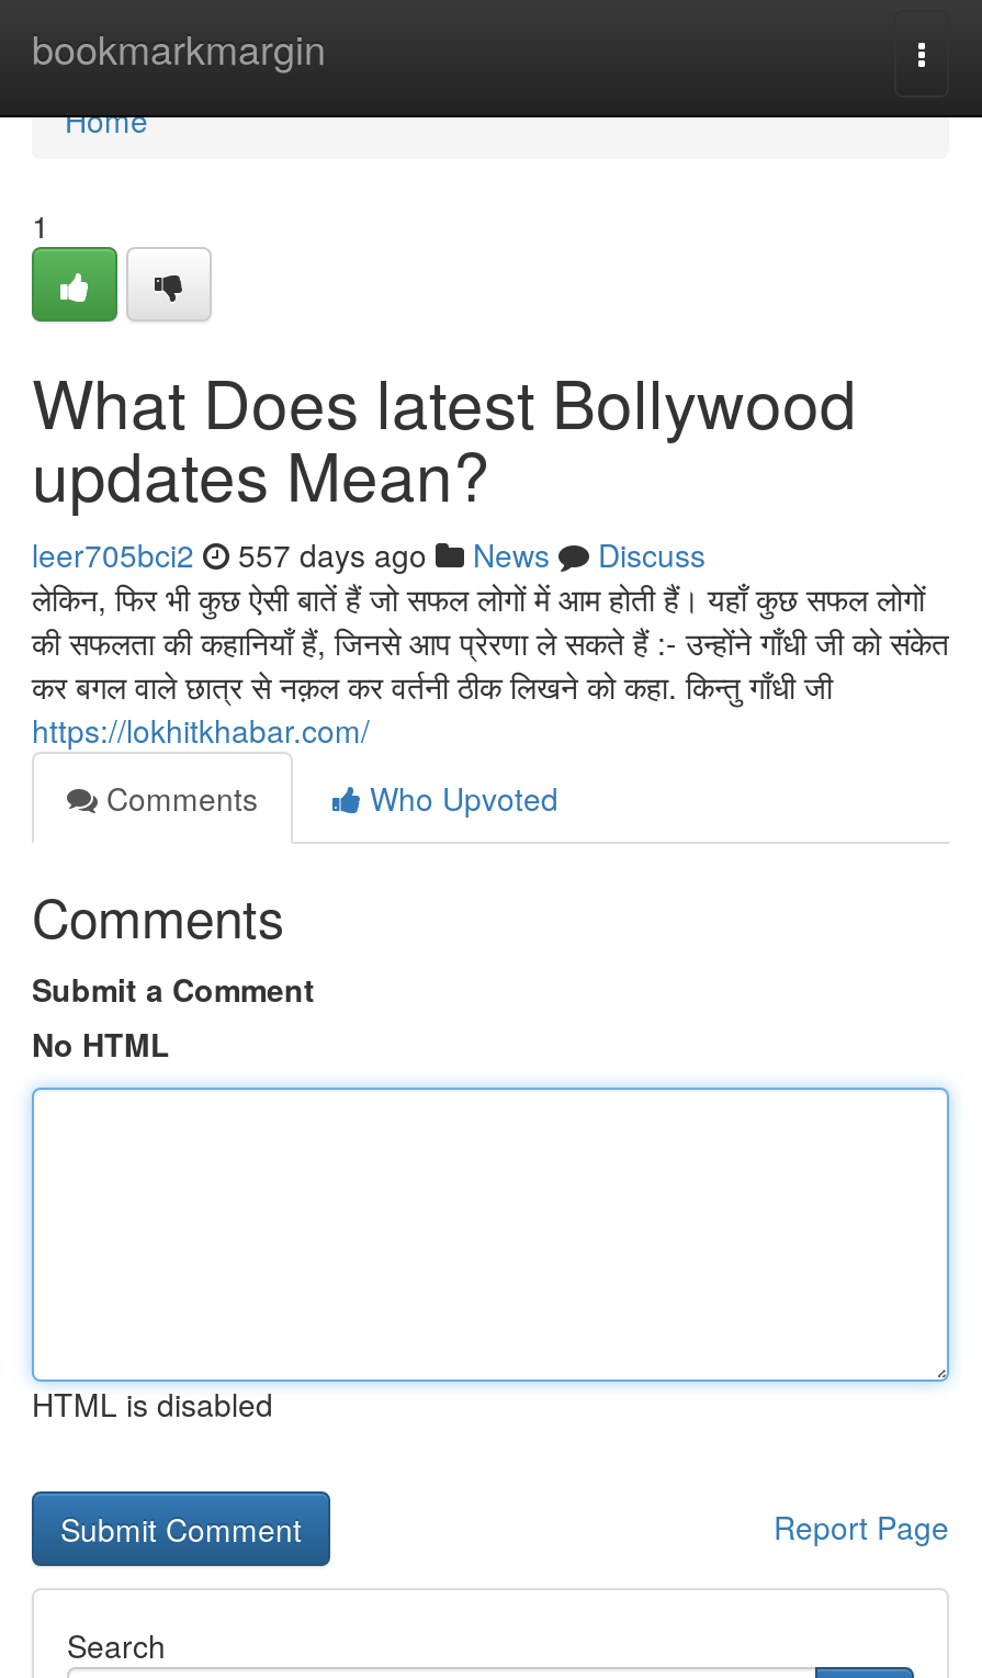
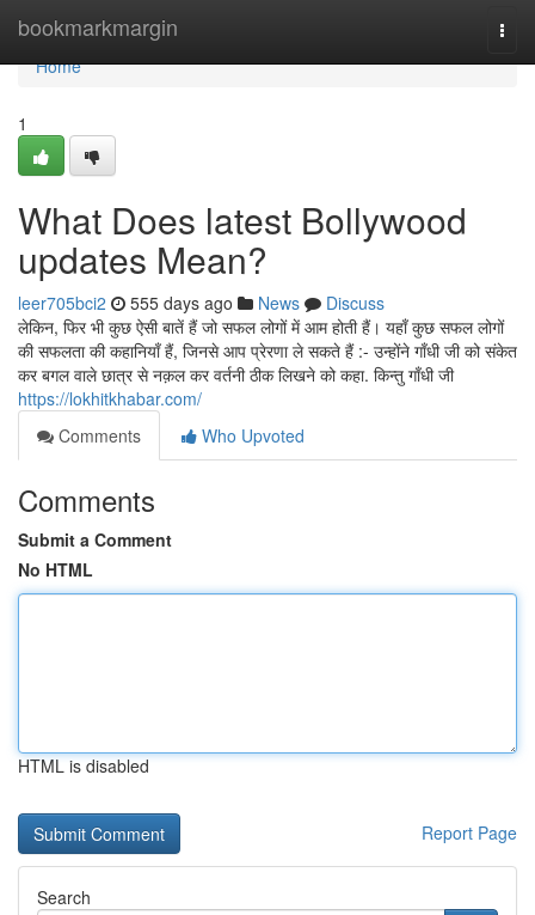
[32,532,706,576] leer705bci2 557 days ago News Discuss -> [18,291,385,315] leer705bci2 555 days ago News Discuss

